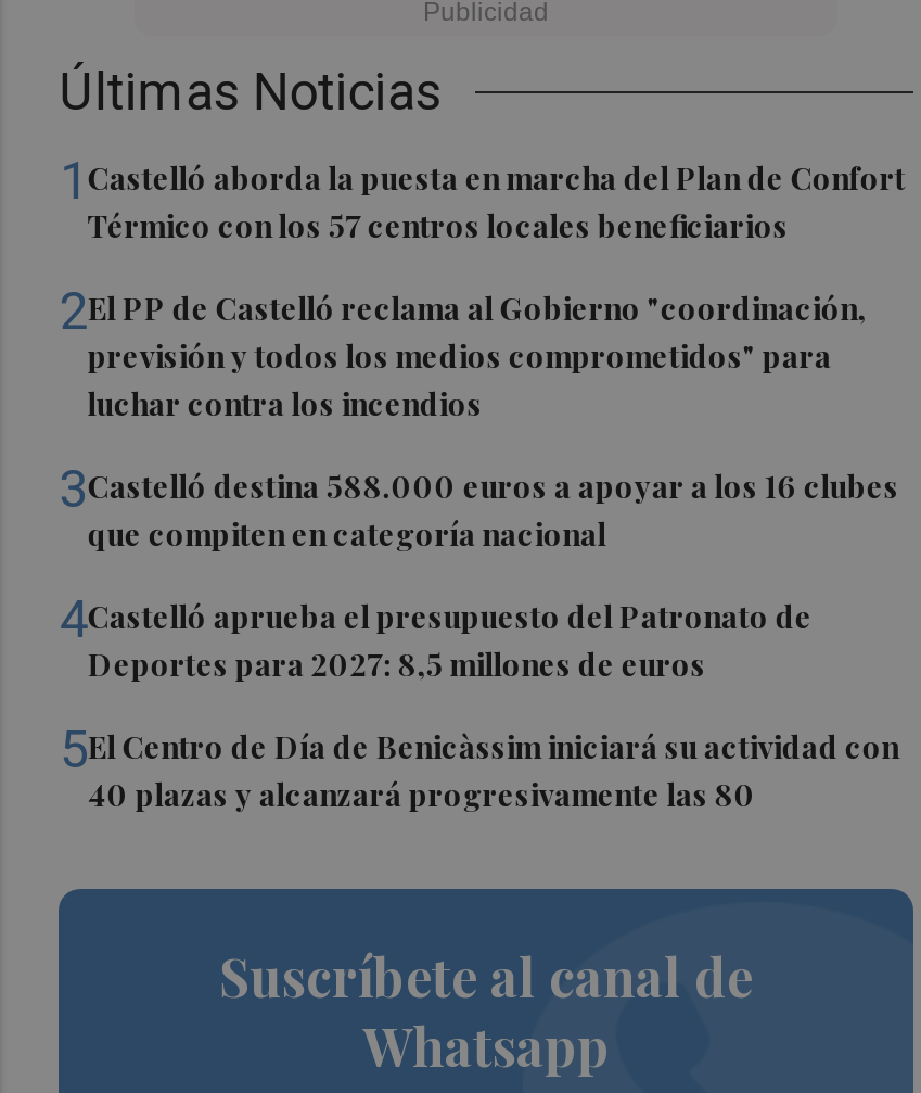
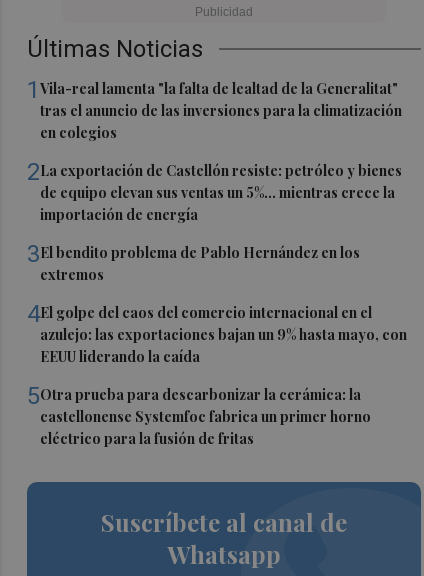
[59,150,906,246] 1 Castelló aborda la puesta en marcha del Plan de Confort | Térmico con los 57 centros locales beneficiarios -> [27,76,402,142] 1 Vila-real lamenta "la falta de lealtad de la Generalitat" | tras el anuncio de las inversiones para la climatización | en colegios
[59,280,867,424] 2El PP de Castelló reclama al Gobierno "coordinación, | previsión y todos los medios comprometidos" para | luchar contra los incendios -> [27,158,402,224] 2La exportación de Castellón resiste: petróleo y bienes | de equipo elevan sus ventas un 5%... mientras crece la | importación de energía
[59,458,899,554] 3Castelló destina 588.000 euros a apoyar a los 16 clubes | que compiten en categoría nacional -> [27,240,360,284] 3El bendito problema de Pablo Hernández en los | extremos
[59,589,812,684] 4Castelló aprueba el presupuesto del Patronato de | Deportes para 2027: 8,5 millones de euros -> [27,300,407,366] 4El golpe del caos del comercio internacional en el | azulejo: las exportaciones bajan un 9% hasta mayo, con | EEUU liderando la caída
[59,719,899,814] 5El Centro de Día de Benicàssim iniciará su actividad con | 40 plazas y alcanzará progresivamente las 80 -> [27,382,371,448] 5Otra prueba para descarbonizar la cerámica: la | castellonense Systemfoc fabrica un primer horno | eléctrico para la fusión de fritas

